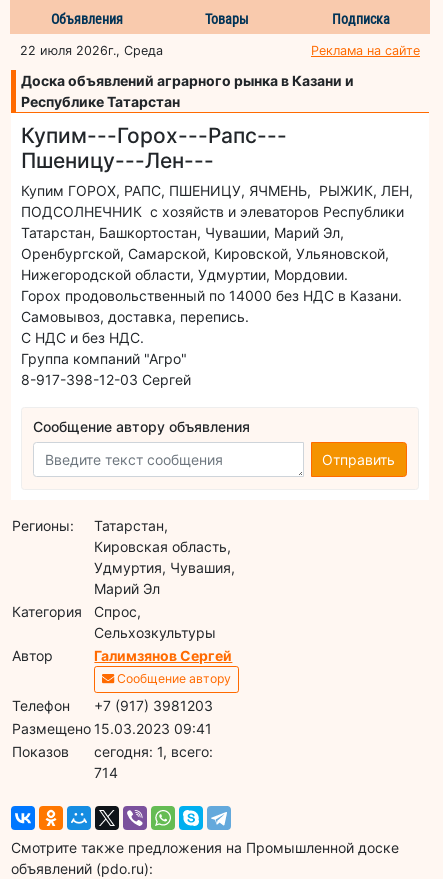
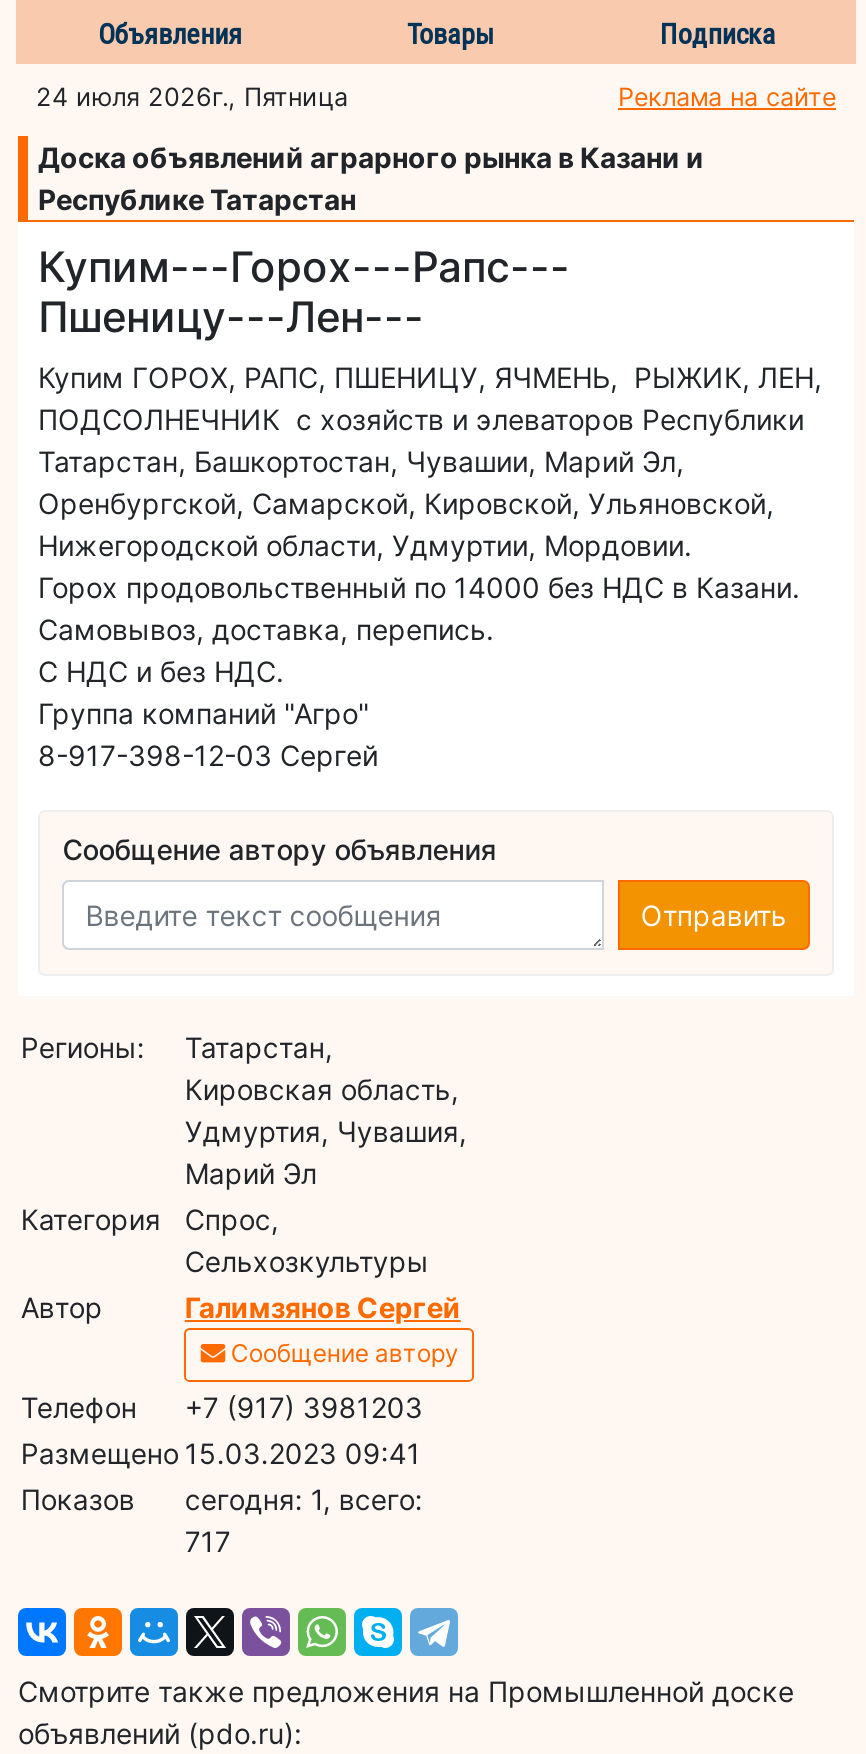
[20,43,163,58] 22 июля 2026г., Среда -> [36,81,348,111] 24 июля 2026г., Пятница
[94,764,118,781] 714 -> [185,1523,231,1557] 717

